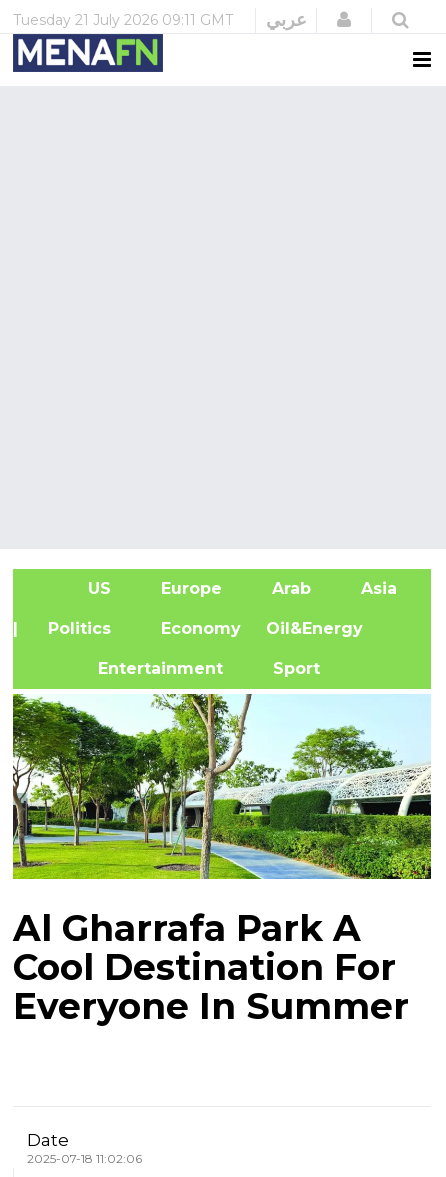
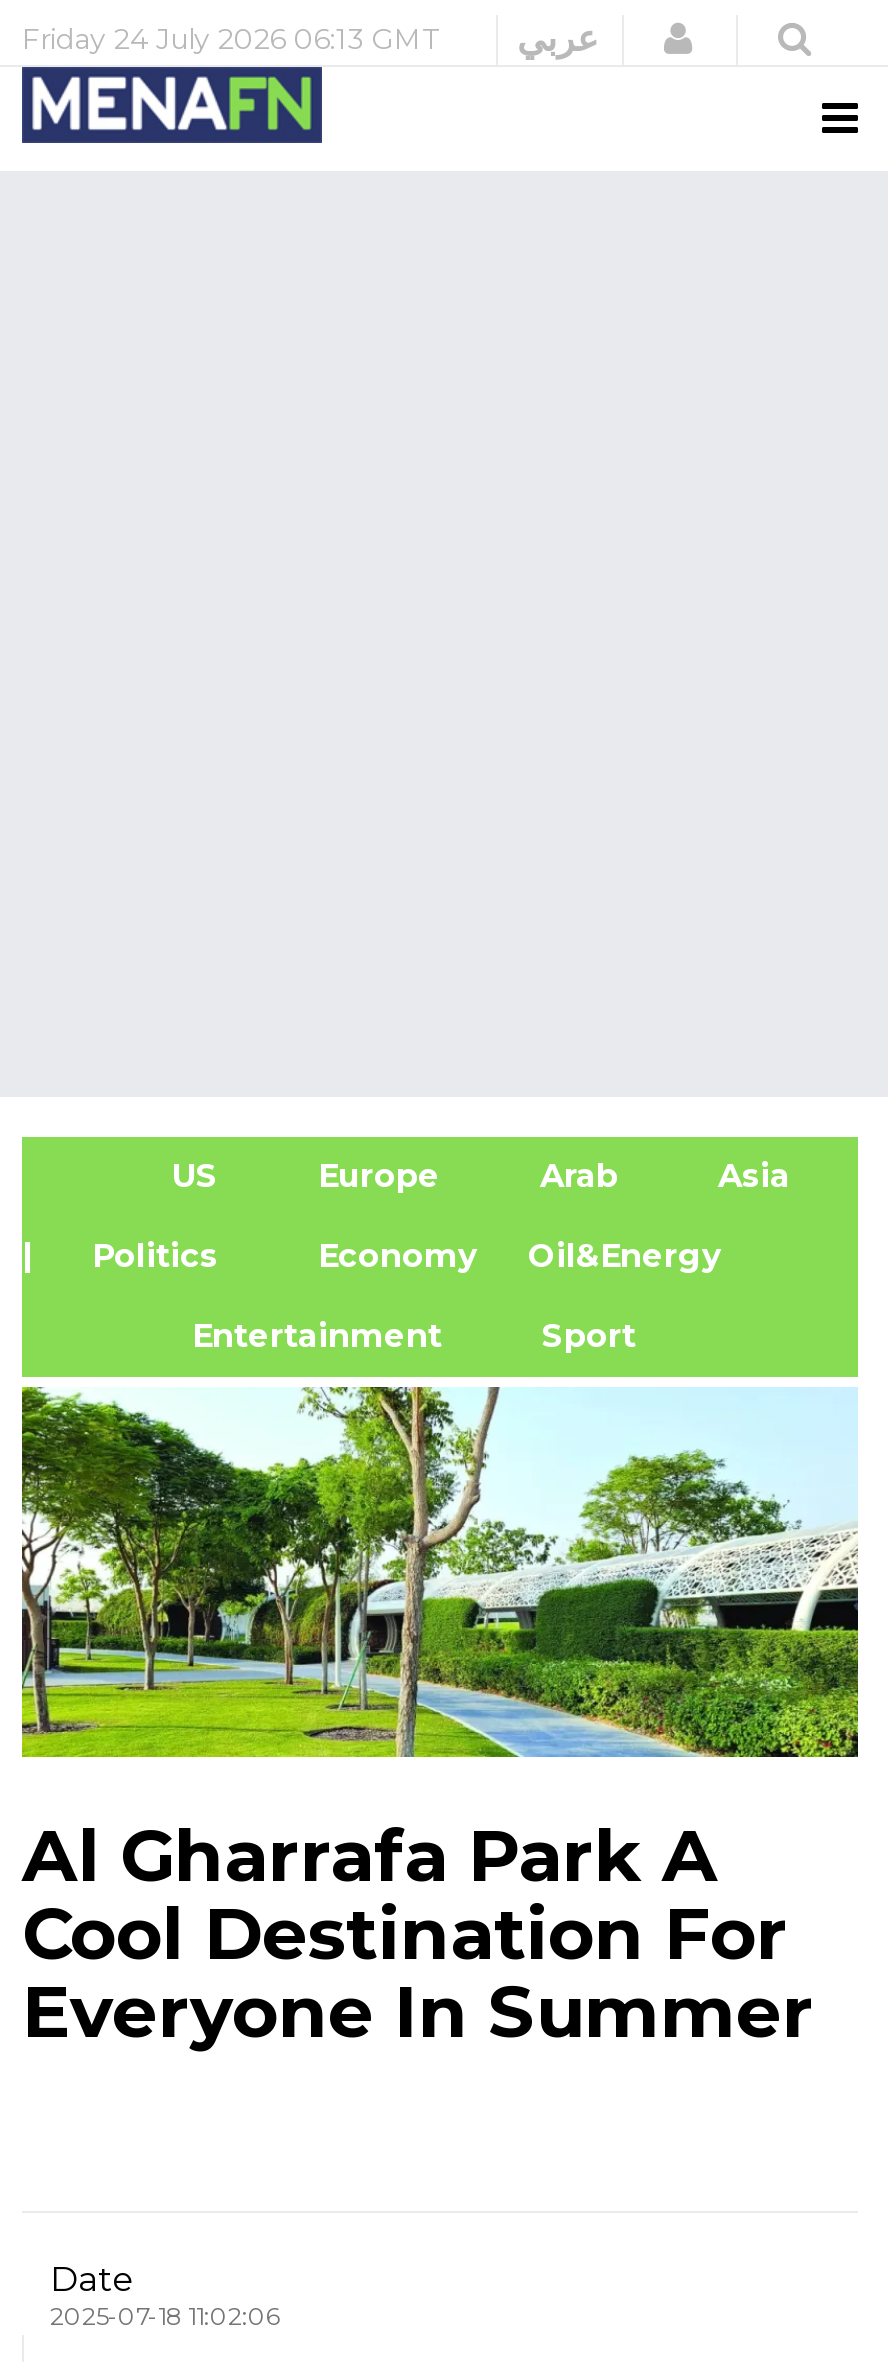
[13,11,233,29] Tuesday 21 July 2026 09:11 GMT -> [22,21,438,57] Friday 24 July 2026 06:13 GMT

